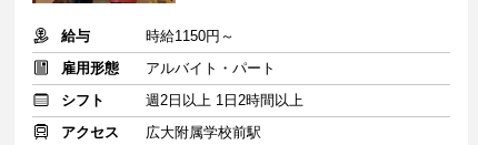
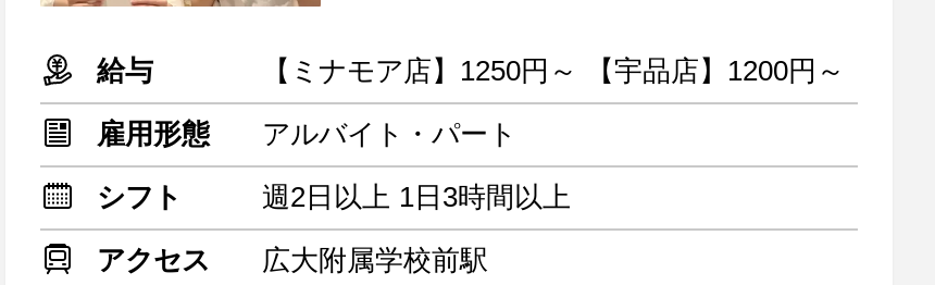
[146,28,235,44] 時給1150円～ -> [262,54,845,87] 【ミナモア店】1250円～ 【宇品店】1200円～
[146,92,303,108] 週2日以上 1日2時間以上 -> [262,181,571,213] 週2日以上 1日3時間以上

